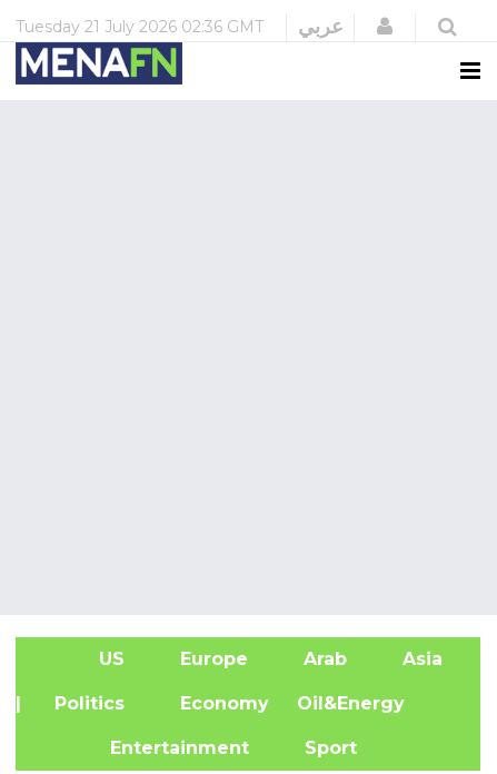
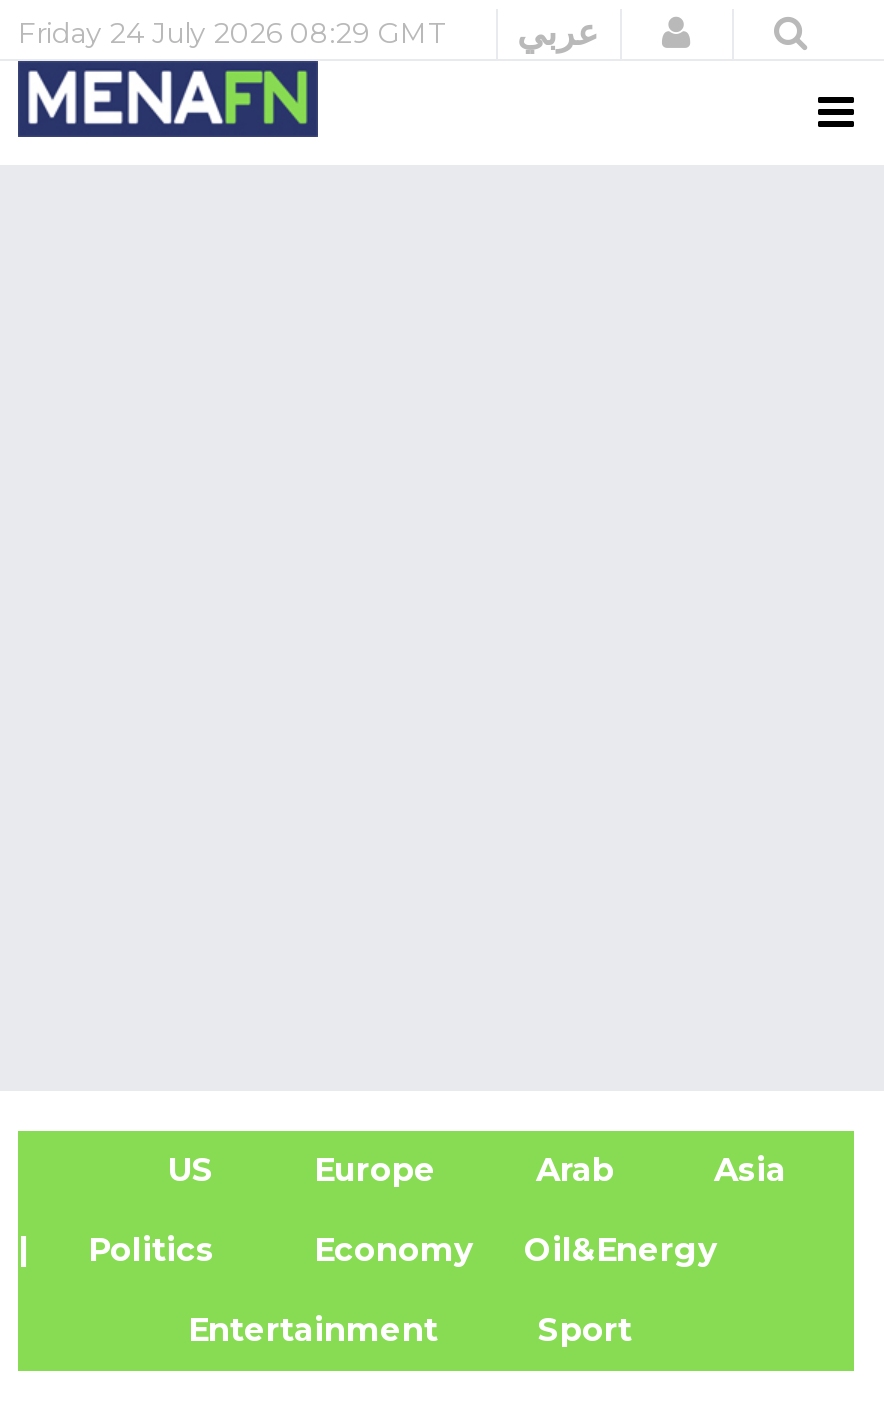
[16,17,264,37] Tuesday 21 July 2026 02:36 GMT -> [18,15,444,51] Friday 24 July 2026 08:29 GMT

